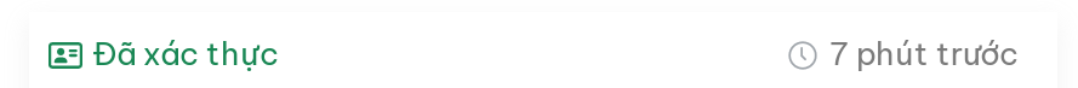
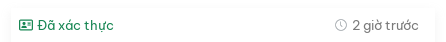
[829,35,1019,74] 7 phút trước -> [352,16,419,32] 2 giờ trước

